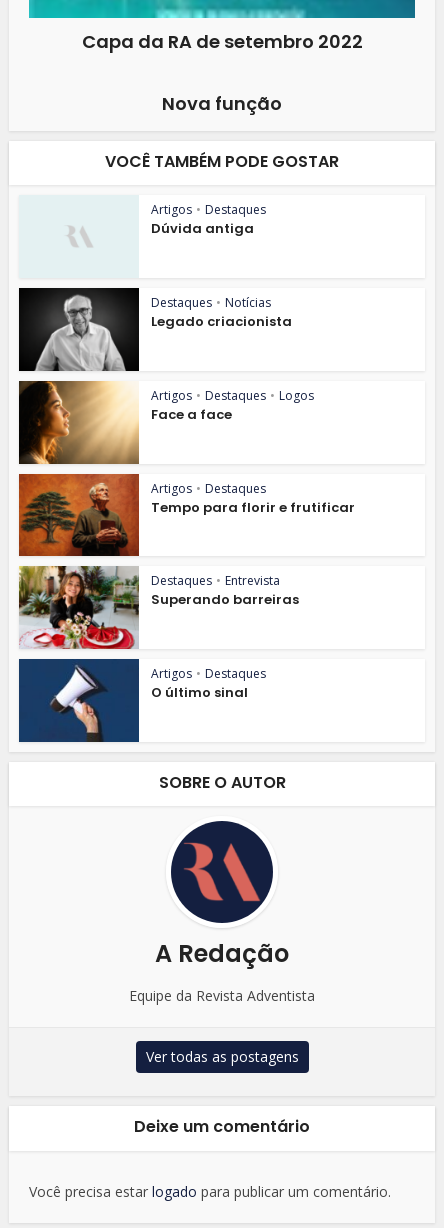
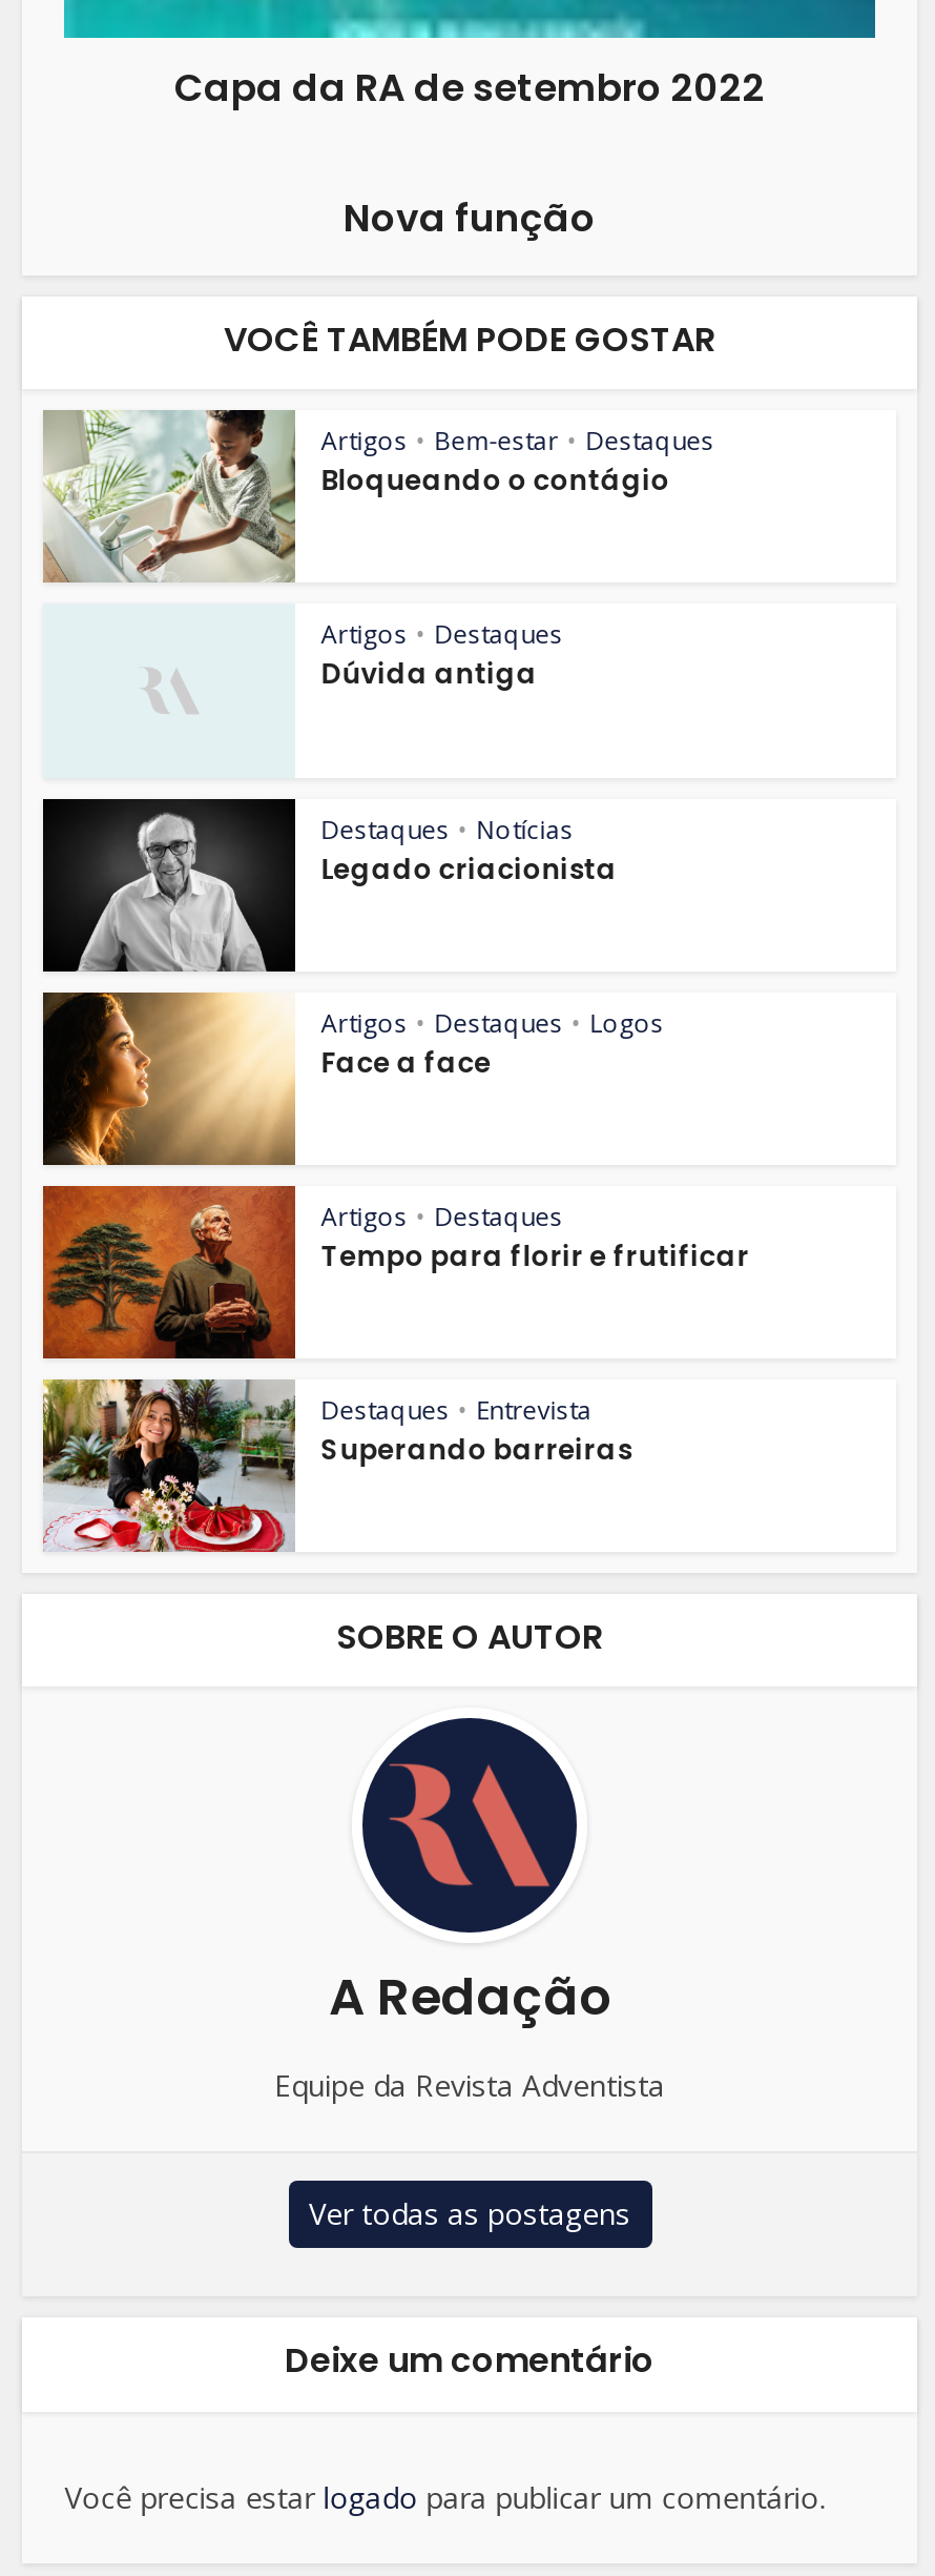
none -> [41,408,714,585] [image] | Artigos • Bem-estar • Destaques | Bloqueando o contágio
moved [20,201,355,609] -> [45,617,749,1469]: [image] | Artigos • Destaques | Dúvida antiga | ... | Destaques • Entrevista | Superando barreiras
[18,658,266,743] [image] | Artigos • Destaques | O último sinal -> none

